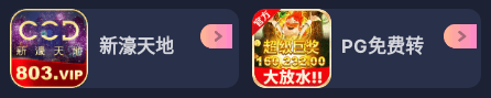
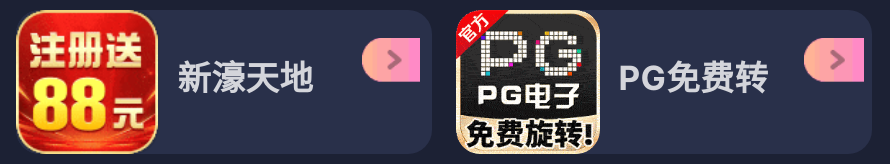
[10,9,88,87] [image] -> [16,10,158,152] [image]
[253,10,330,88] [image] -> [458,14,600,154] [image]

